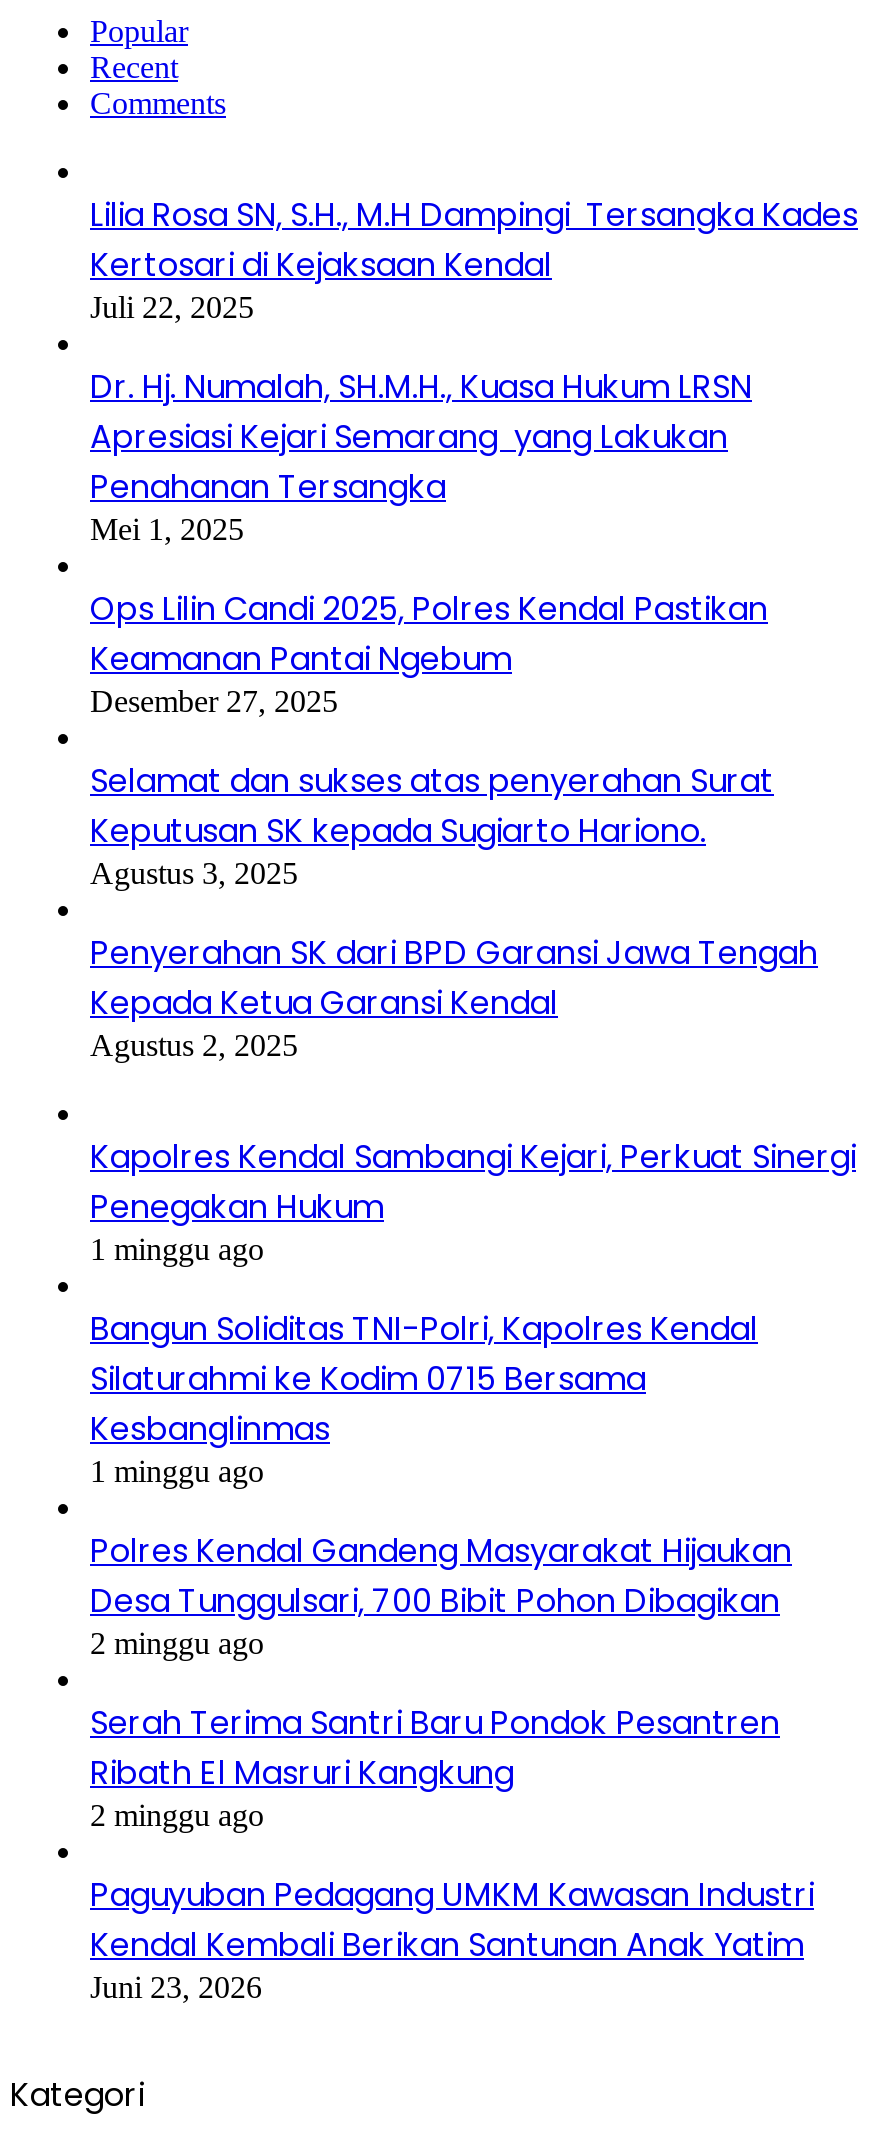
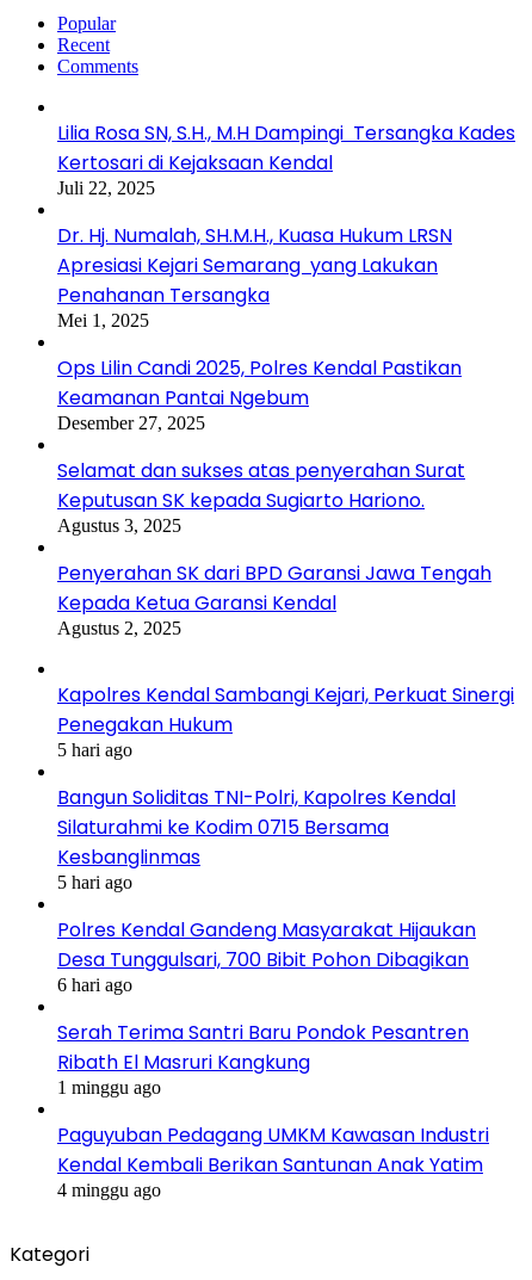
[90,1231,264,1265] 1 minggu ago -> [57,739,132,760] 5 hari ago
[90,1453,264,1487] 1 minggu ago -> [57,872,132,892] 5 hari ago
[90,1625,264,1659] 2 minggu ago -> [57,974,132,995] 6 hari ago
[90,1797,264,1831] 2 minggu ago -> [57,1077,161,1097] 1 minggu ago
[90,1969,262,2003] Juni 23, 2026 -> [57,1179,161,1200] 4 minggu ago

